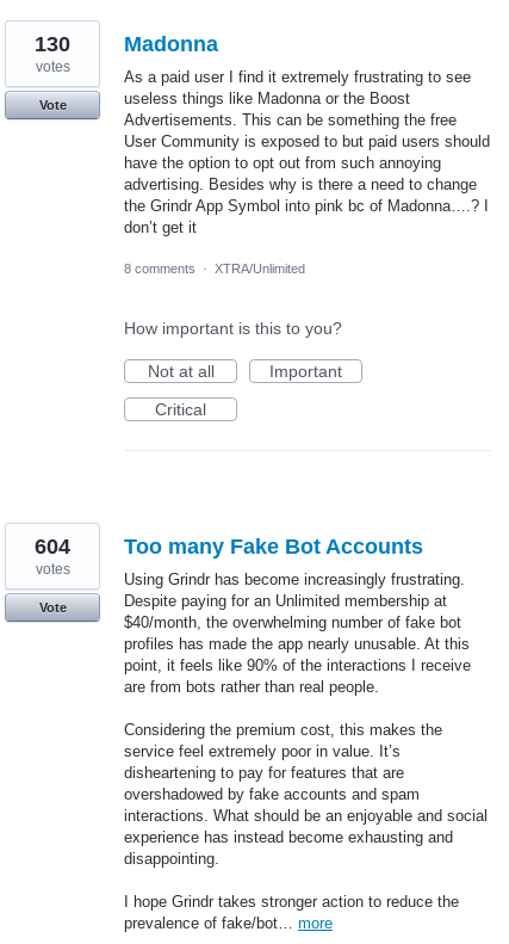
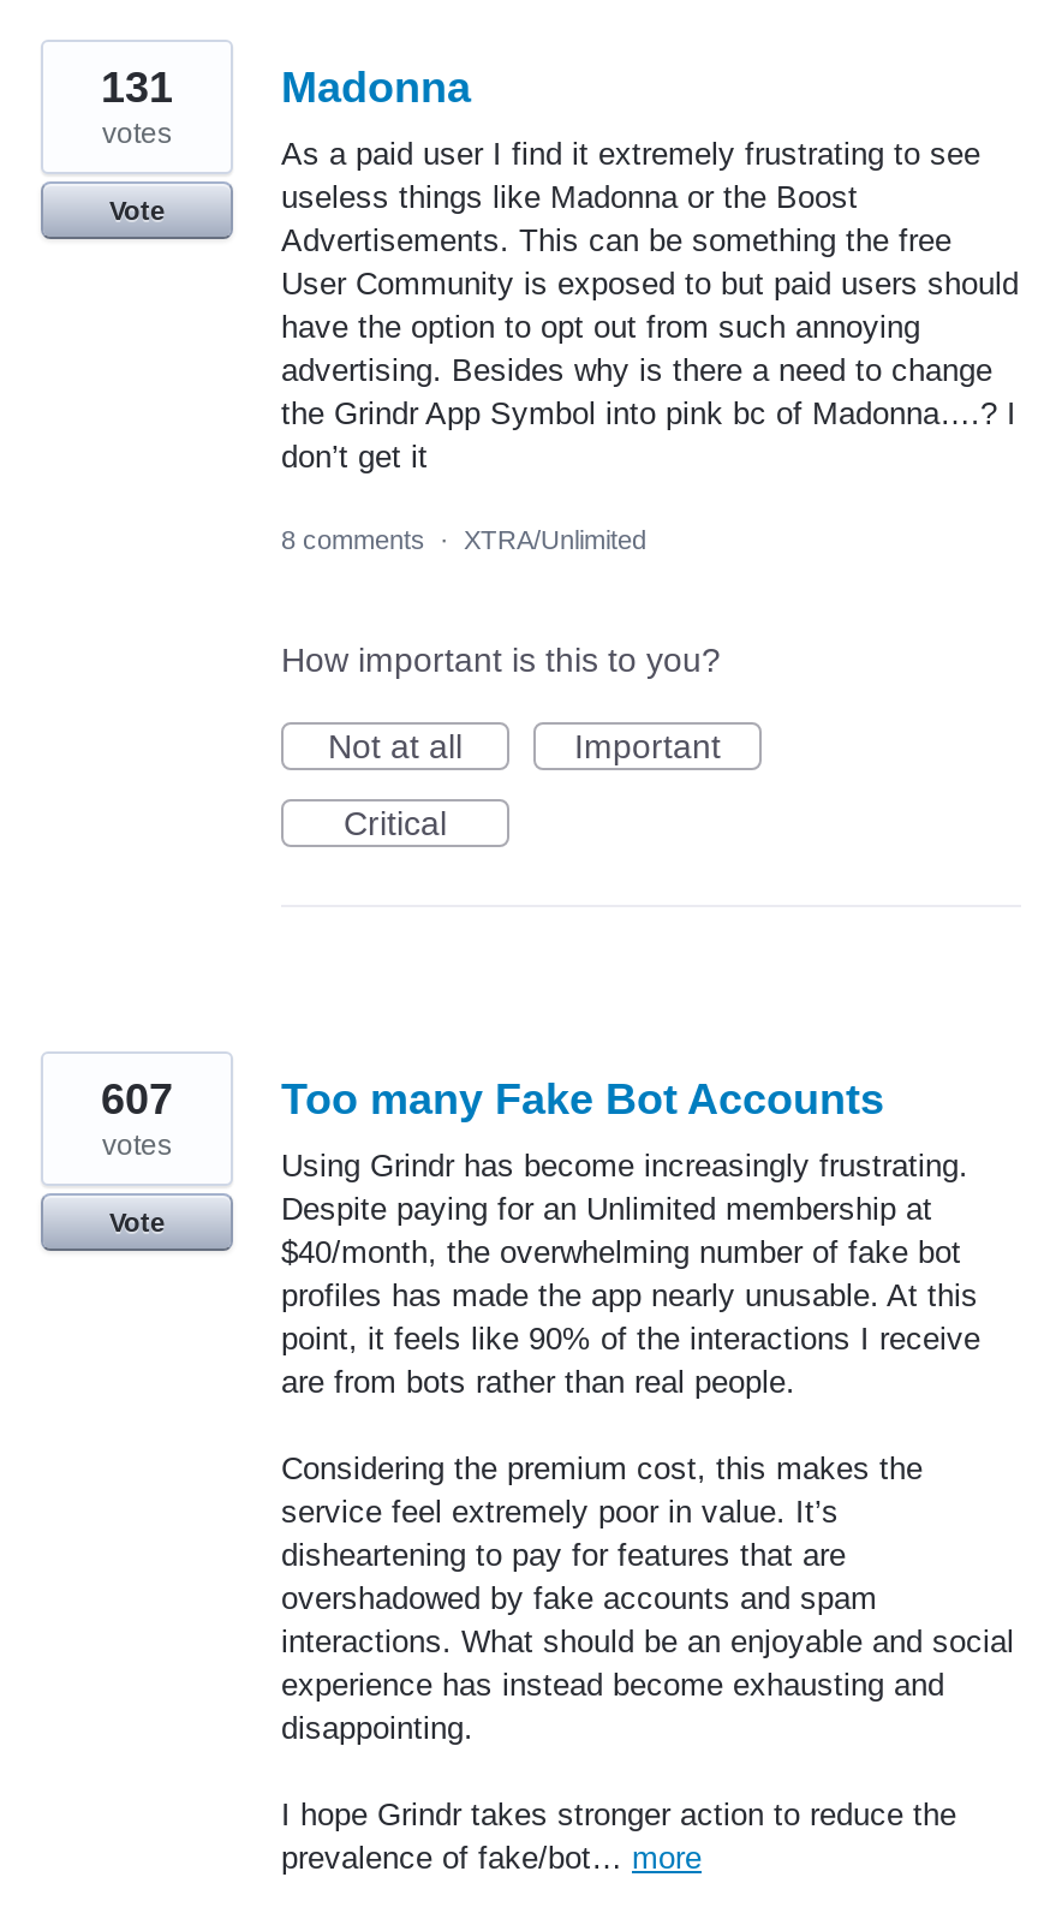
[35,32,70,56] 130 -> [101,63,173,111] 131
[35,535,70,558] 604 -> [101,1075,173,1123] 607

